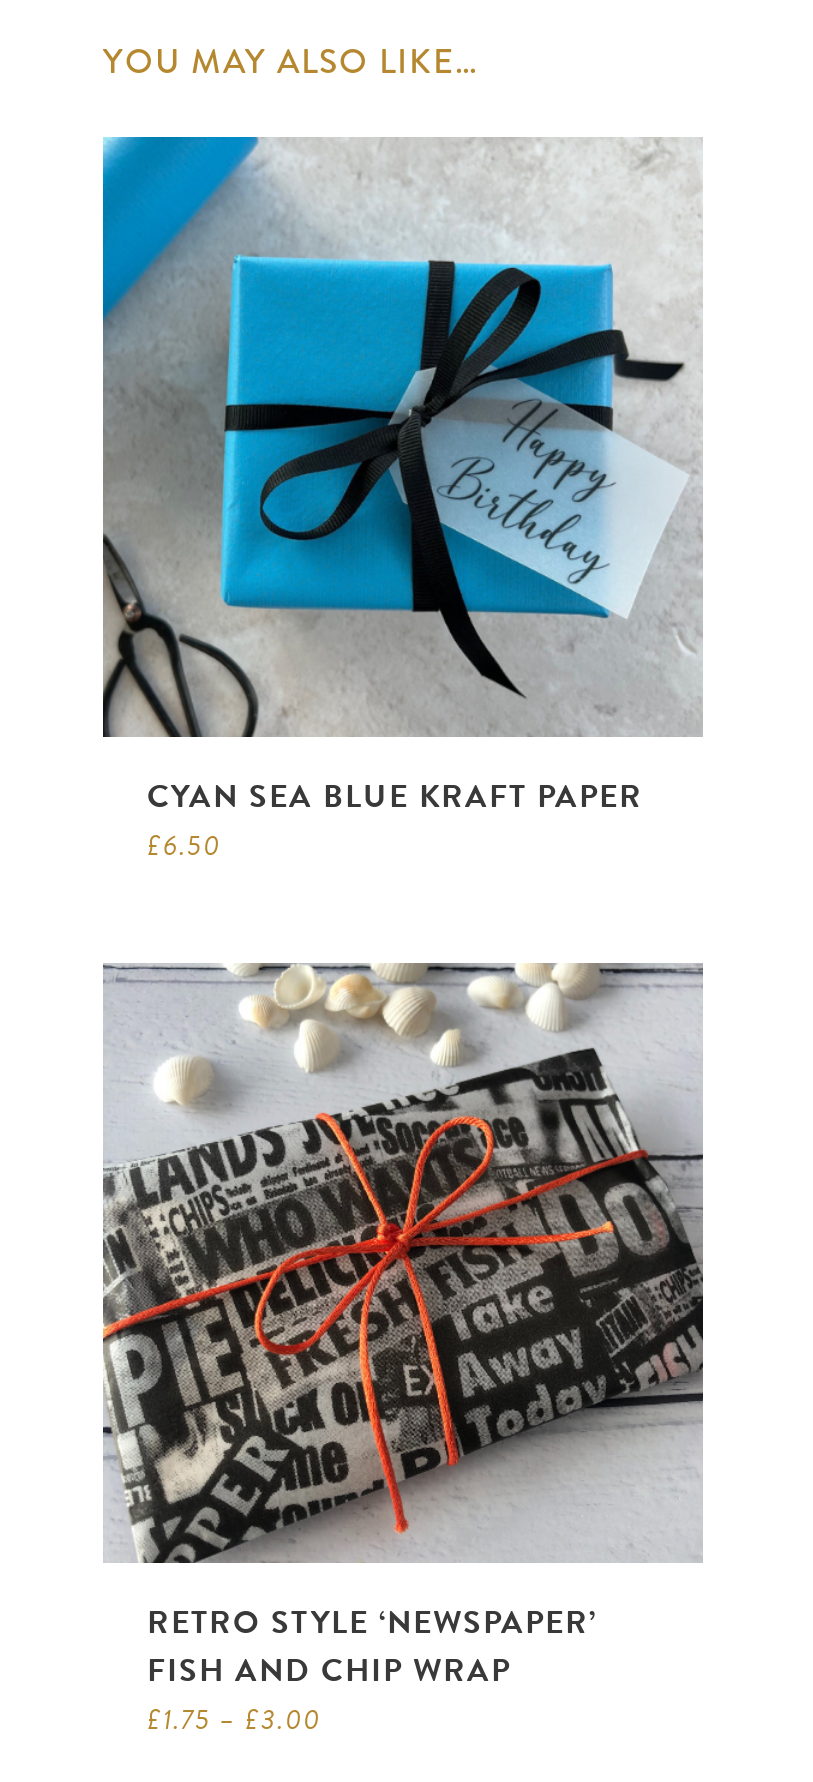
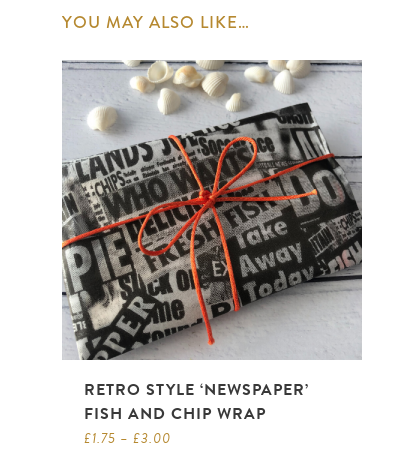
[101,135,703,867] [image] | CYAN SEA BLUE KRAFT PAPER | £6.50 -> none

